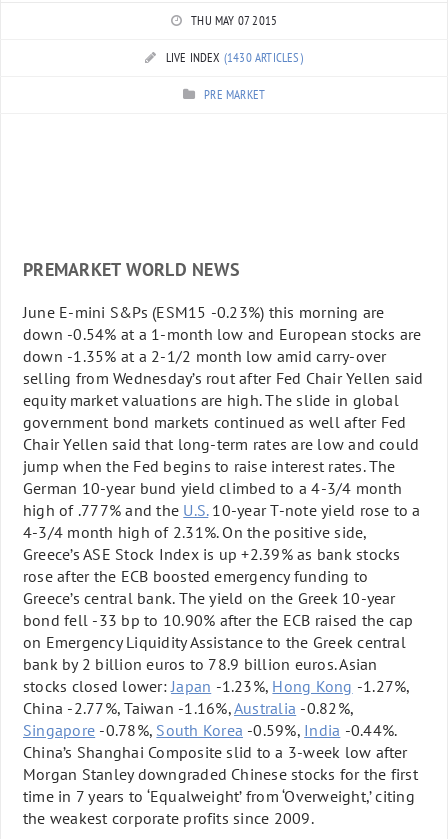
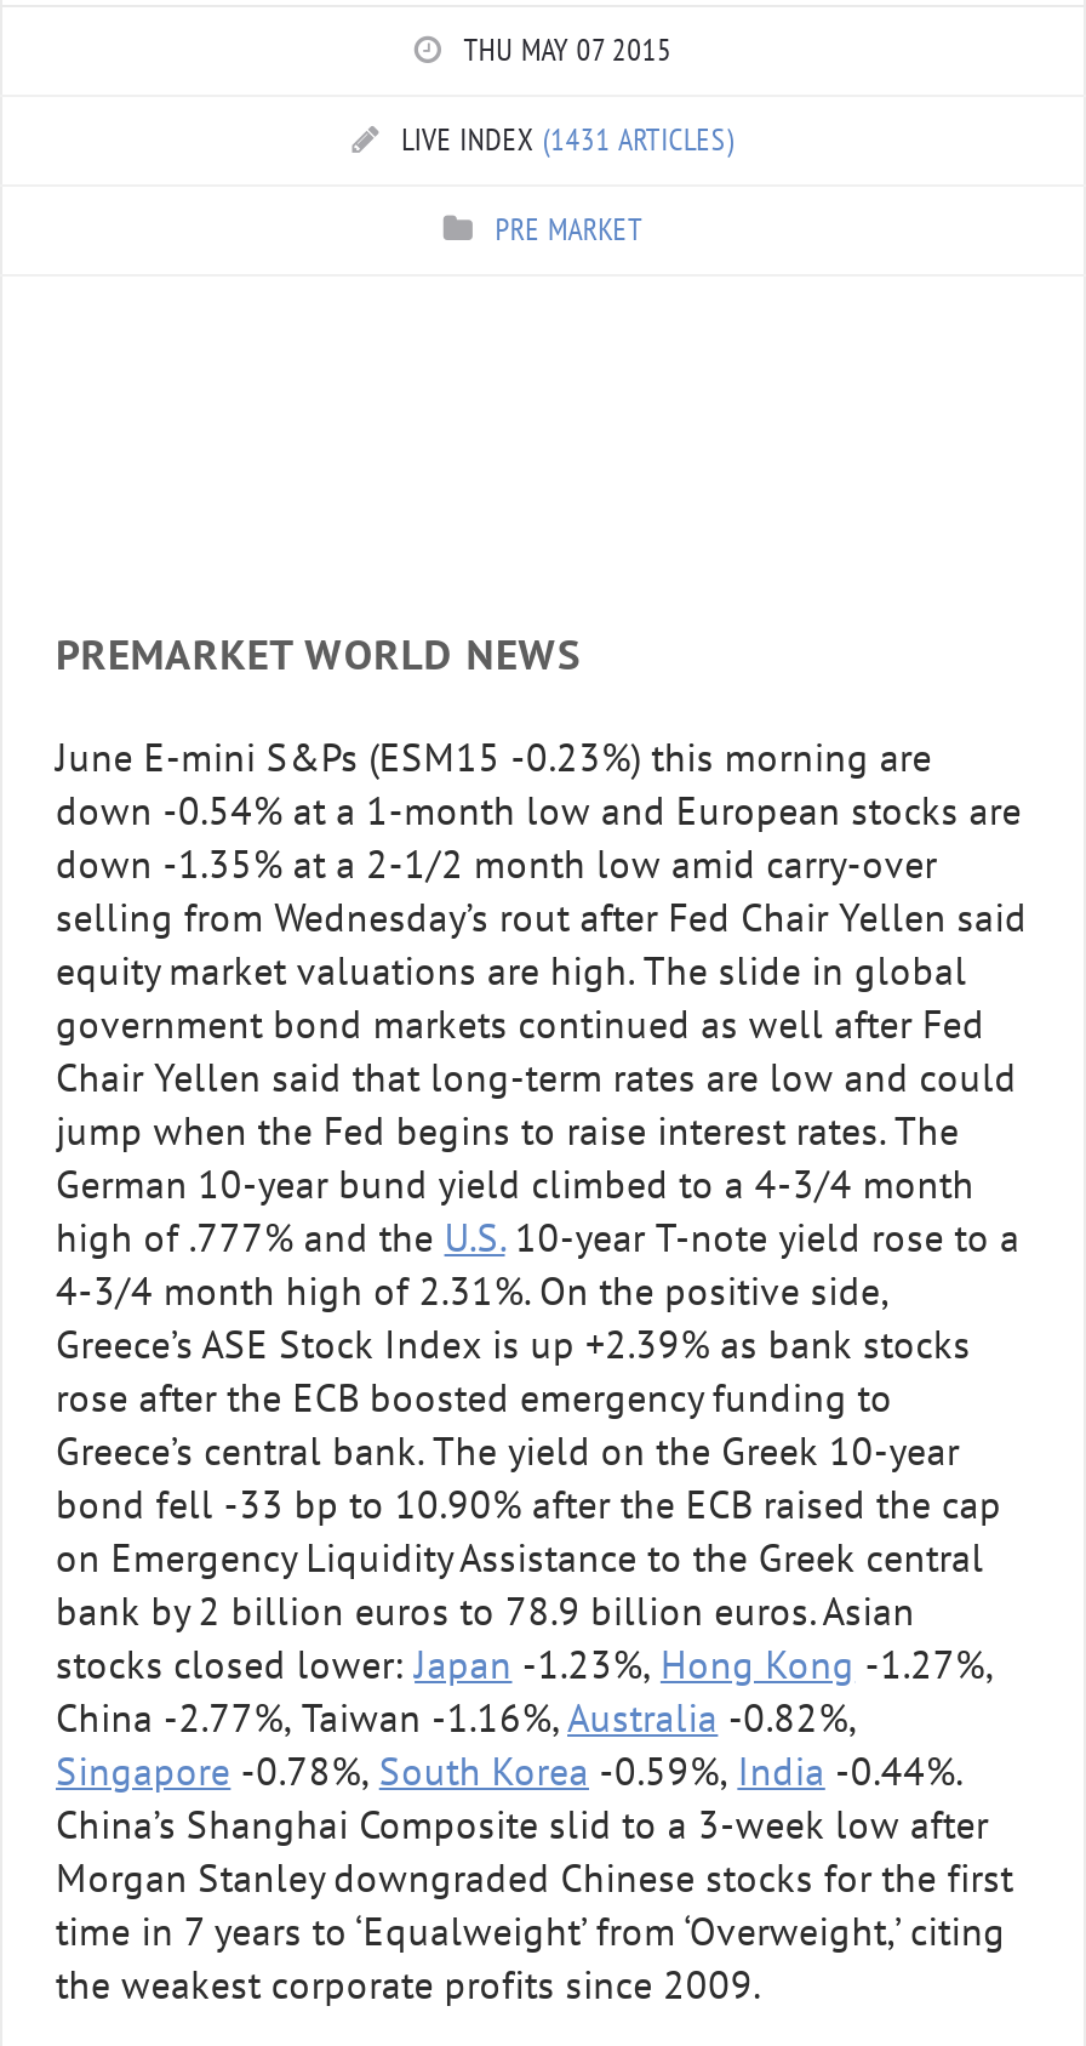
[166,49,303,66] LIVE INDEX (1430 ARTICLES) -> [402,120,734,161] LIVE INDEX (1431 ARTICLES)

